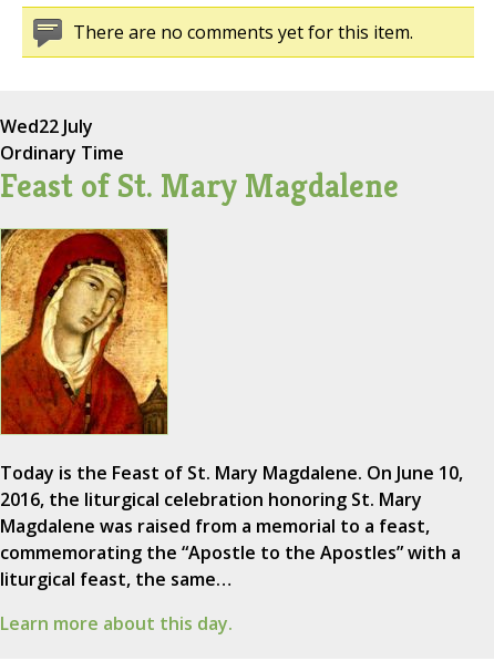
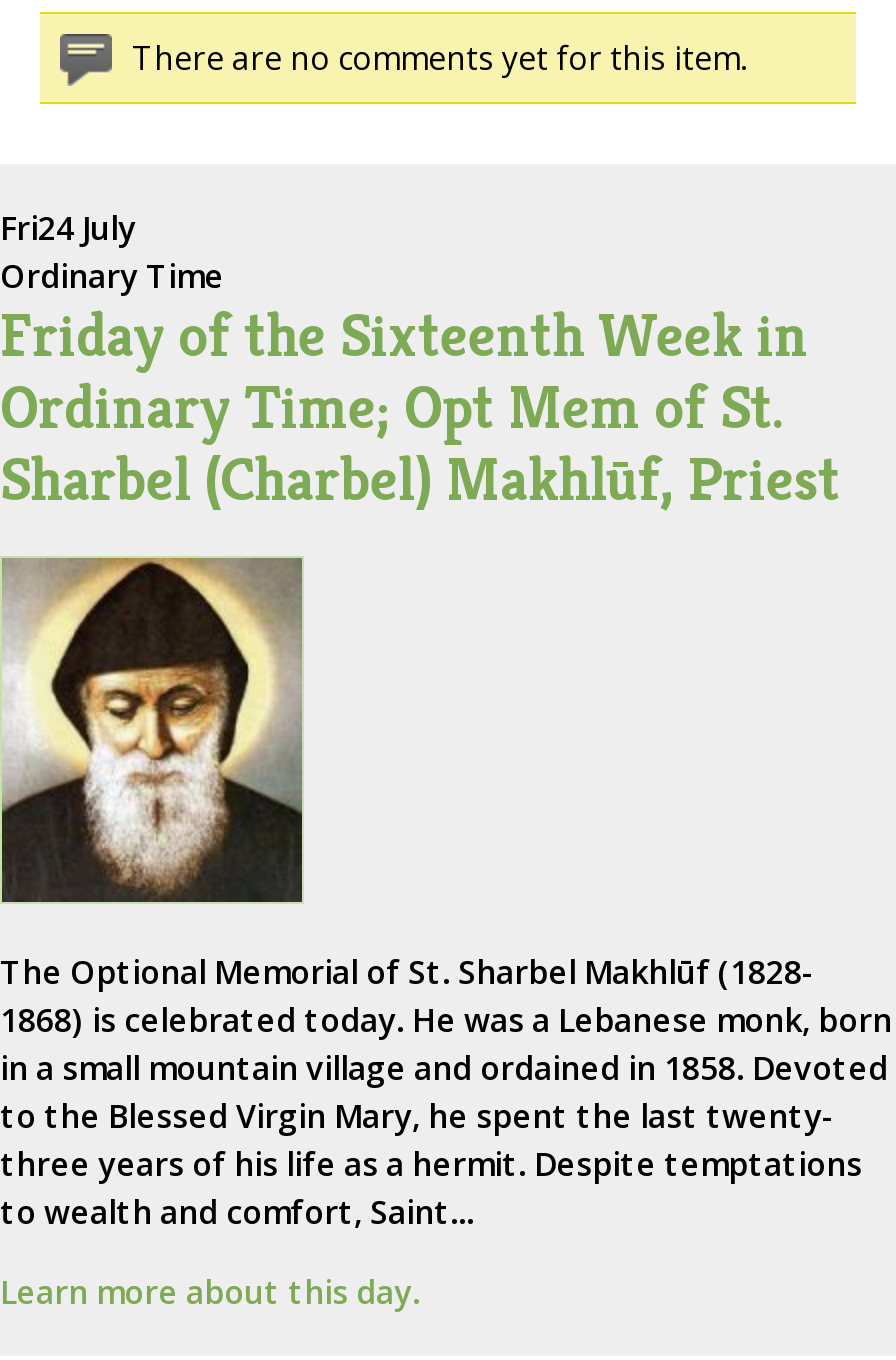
[0,114,93,139] Wed22 July -> [0,206,136,250] Fri24 July
[0,165,399,207] Feast of St. Mary Magdalene -> [0,298,840,518] Friday of the Sixteenth Week in | Ordinary Time; Opt Mem of St. | Sharbel (Charbel) Makhlūf, Priest
[3,296,168,426] [image] -> [6,556,304,818] [image]
[0,461,463,591] Today is the Feast of St. Mary Magdalene. On June 10, | 2016, the liturgical celebration honoring St. Mary | Magdalene was raised from a memorial to a feast, | commemorating the “Apostle to the Apostles” with a | liturgical feast, the same… -> [0,950,892,1234] The Optional Memorial of St. Sharbel Makhlūf (1828- | 1868) is celebrated today. He was a Lebanese monk, born | in a small mountain village and ordained in 1858. Devoted | to the Blessed Virgin Mary, he spent the last twenty- | three years of his life as a hermit. Despite temptations | to wealth and comfort, Saint…

